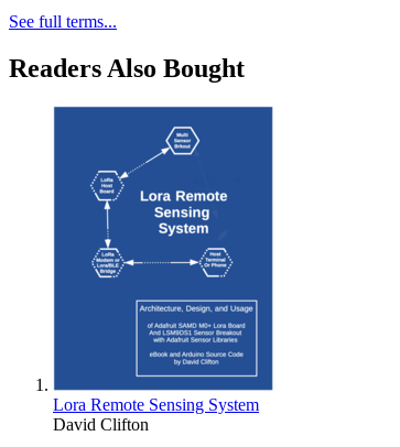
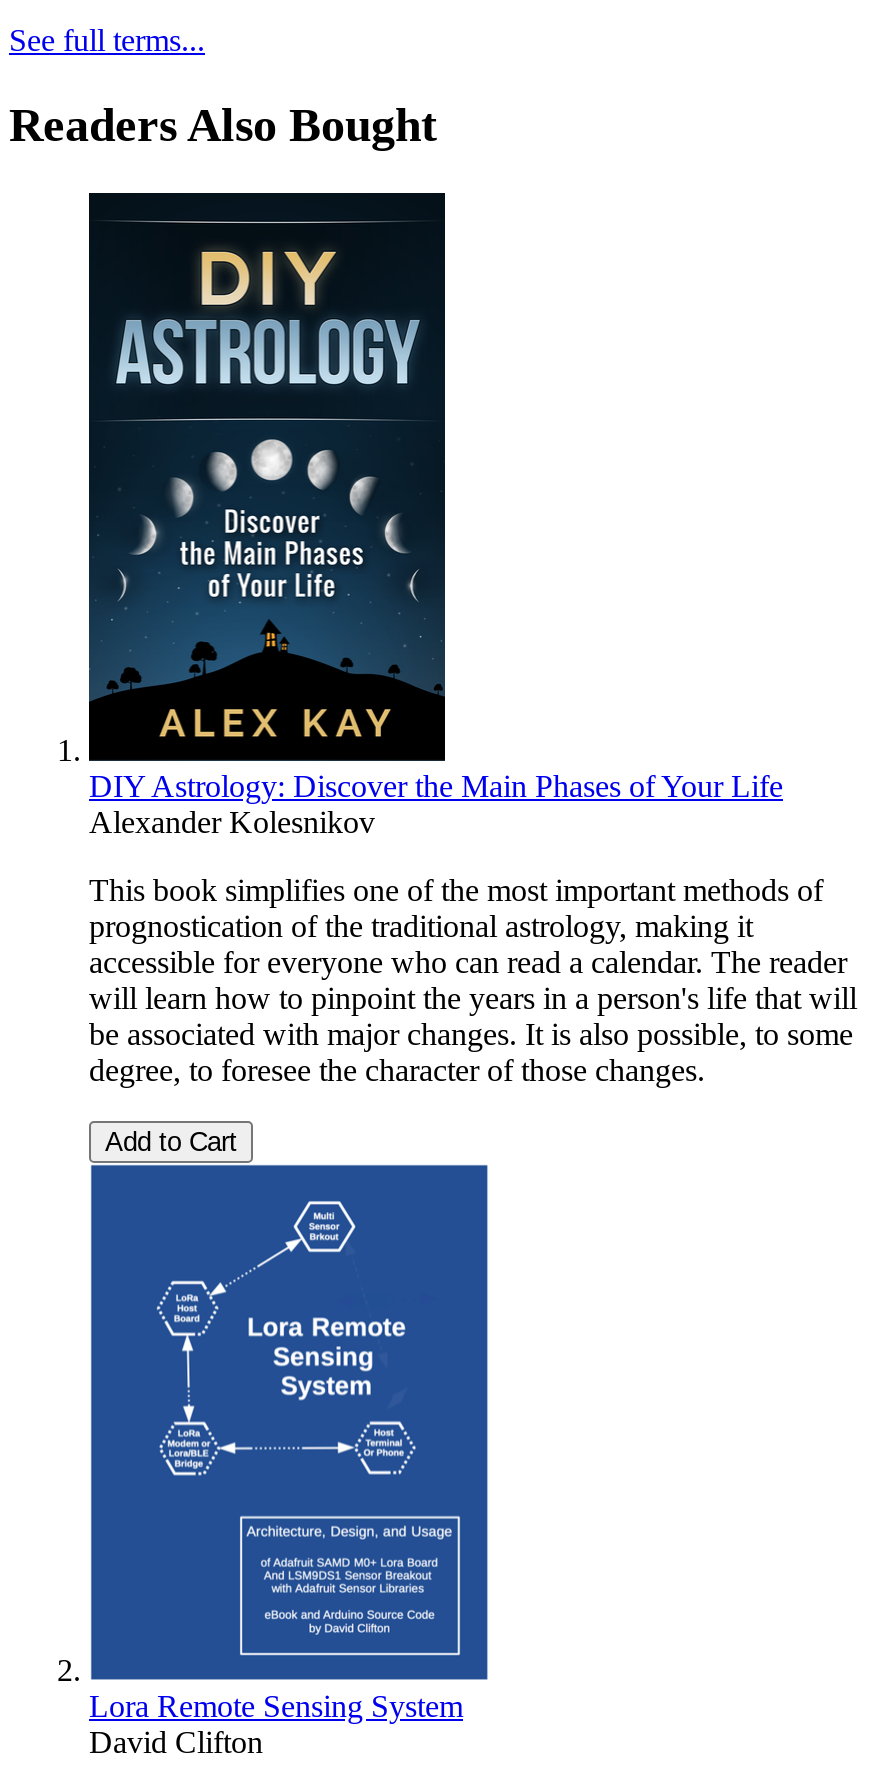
none -> [87,190,857,1157] [image] | DIY Astrology: Discover the Main Phases of Your Life | Alexander Kolesnikov | This book simplifies one of the most important methods of | prognostication of the traditional astrology, making it | accessible for everyone who can read a calendar. The reader | will learn how to pinpoint the years in a person's life that will | be associated with major changes. It is also possible, to some | degree, to foresee the character of those changes. | Add to Cart

